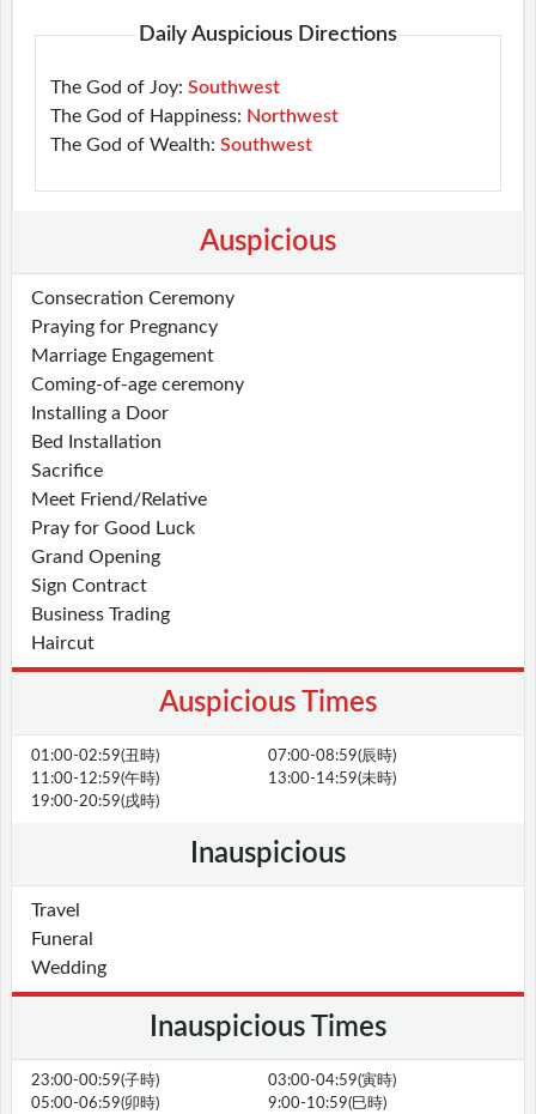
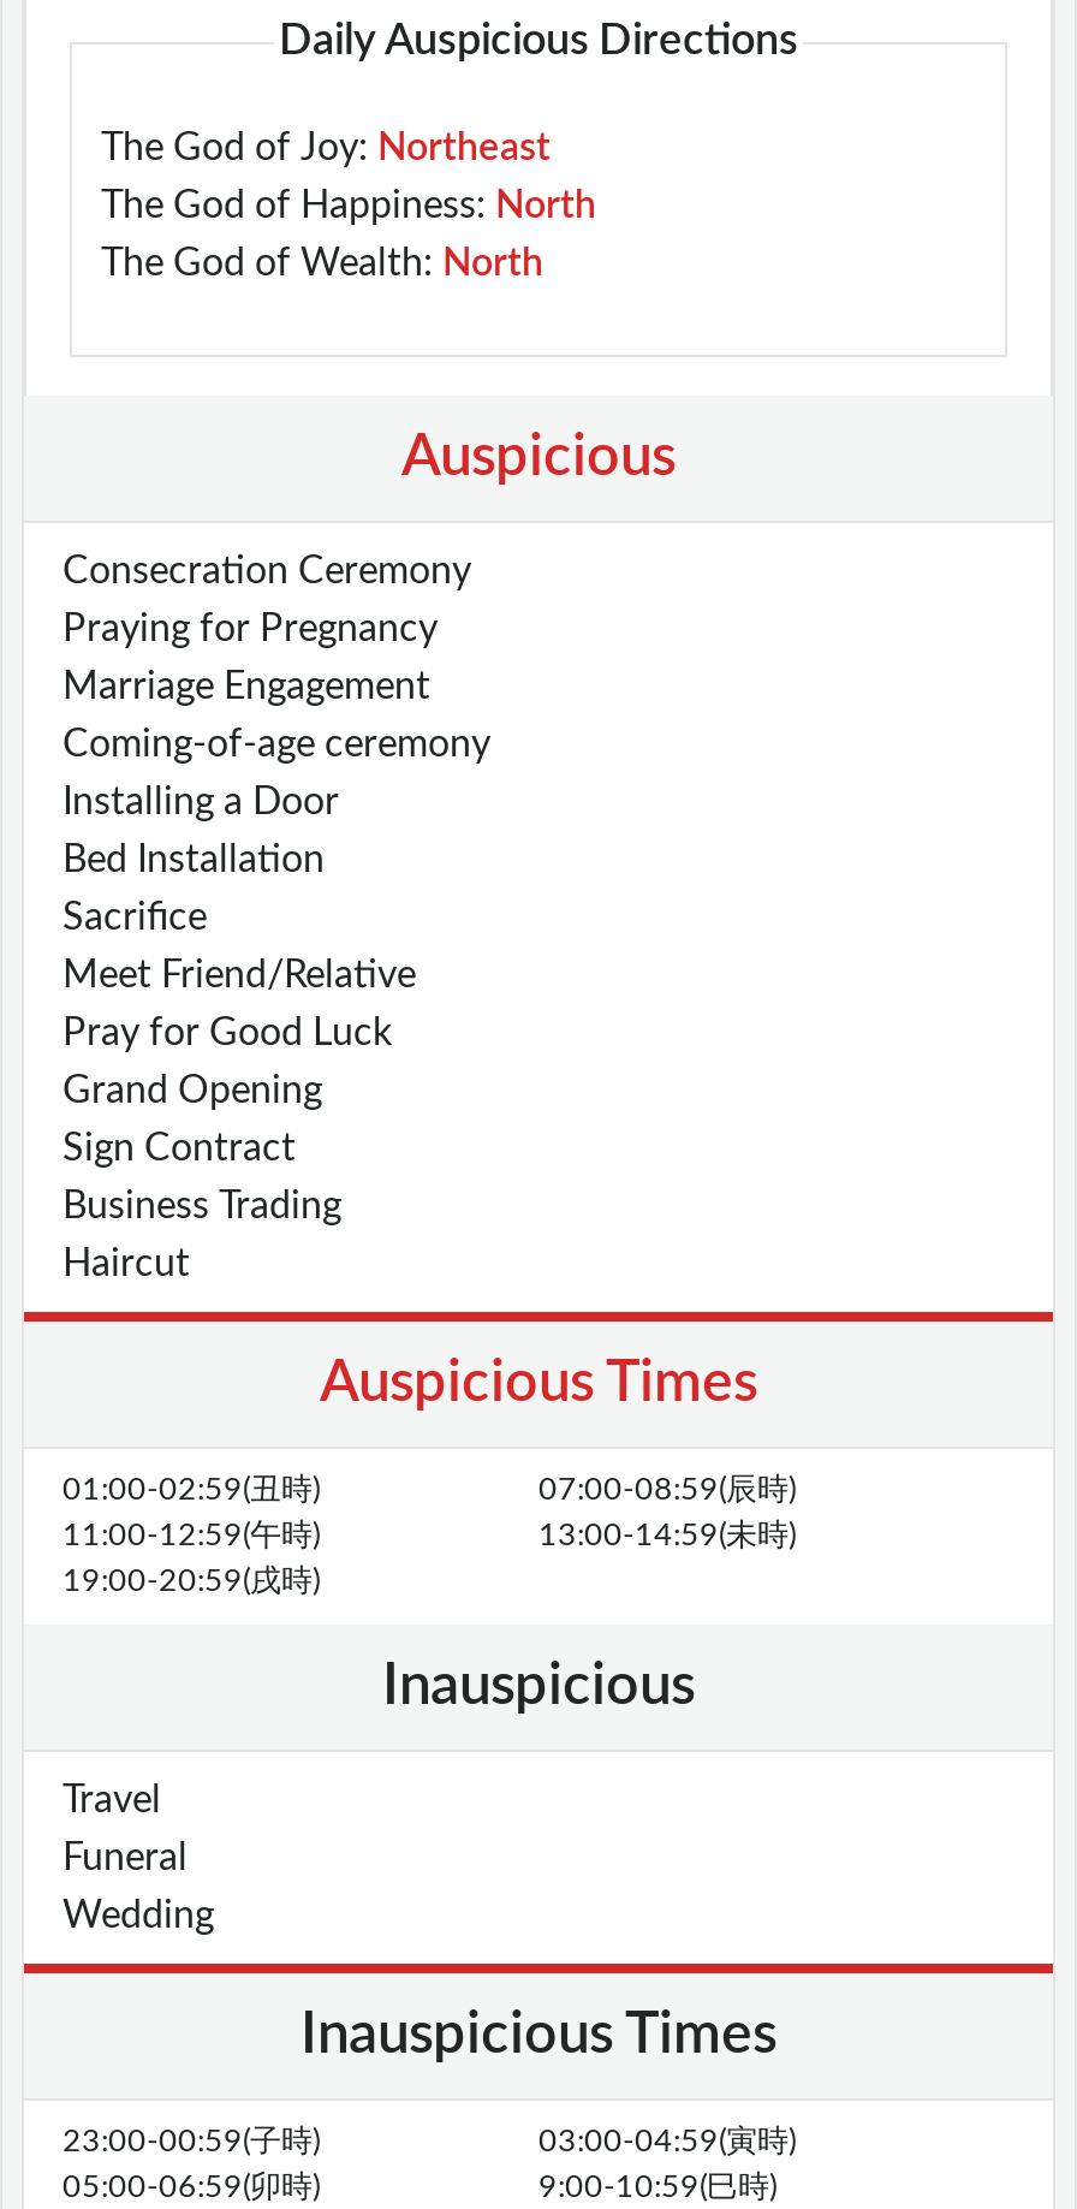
[50,77,280,97] The God of Joy: Southwest -> [101,128,551,166] The God of Joy: Northeast
[50,106,339,125] The God of Happiness: Northwest -> [101,185,596,224] The God of Happiness: North
[50,135,312,154] The God of Wealth: Southwest -> [101,243,543,282] The God of Wealth: North

